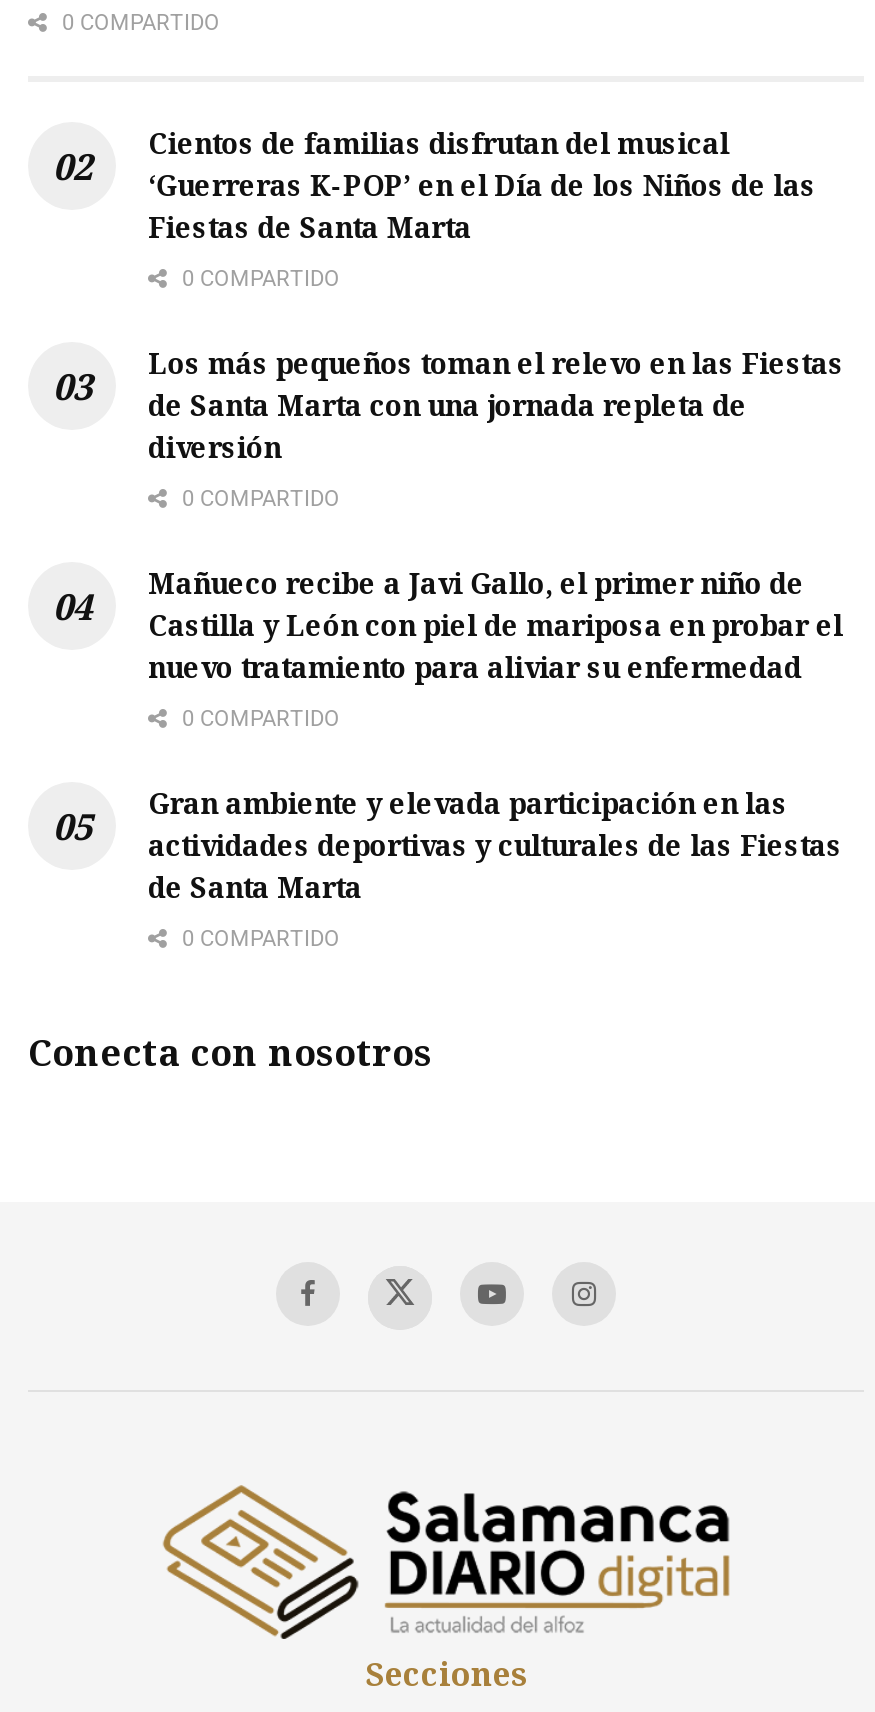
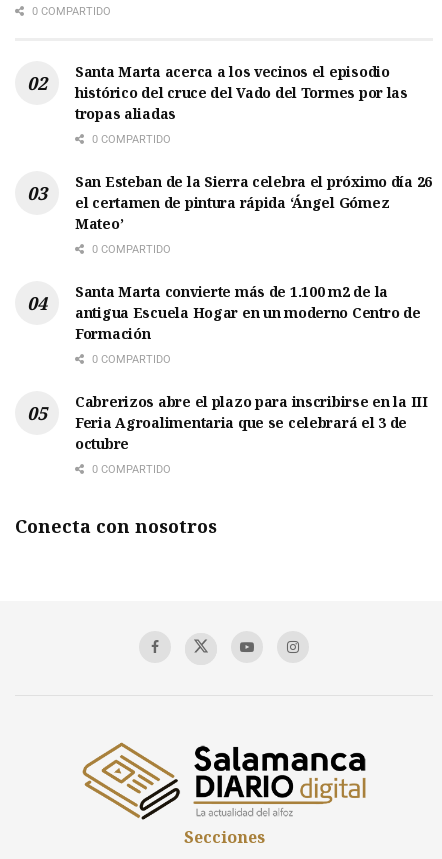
[148,123,816,245] Cientos de familias disfrutan del musical | ‘Guerreras K-POP’ en el Día de los Niños de las | Fiestas de Santa Marta -> [75,62,408,123] Santa Marta acerca a los vecinos el episodio | histórico del cruce del Vado del Tormes por las | tropas aliadas
[148,343,844,465] Los más pequeños toman el relevo en las Fiestas | de Santa Marta con una jornada repleta de | diversión -> [75,172,432,233] San Esteban de la Sierra celebra el próximo día 26 | el certamen de pintura rápida ‘Ángel Gómez | Mateo’
[148,563,843,685] Mañueco recibe a Javi Gallo, el primer niño de | Castilla y León con piel de mariposa en probar el | nuevo tratamiento para aliviar su enfermedad -> [75,282,420,343] Santa Marta convierte más de 1.100 m2 de la | antigua Escuela Hogar en un moderno Centro de | Formación
[148,783,842,905] Gran ambiente y elevada participación en las | actividades deportivas y culturales de las Fiestas | de Santa Marta -> [75,392,428,453] Cabrerizos abre el plazo para inscribirse en la III | Feria Agroalimentaria que se celebrará el 3 de | octubre

